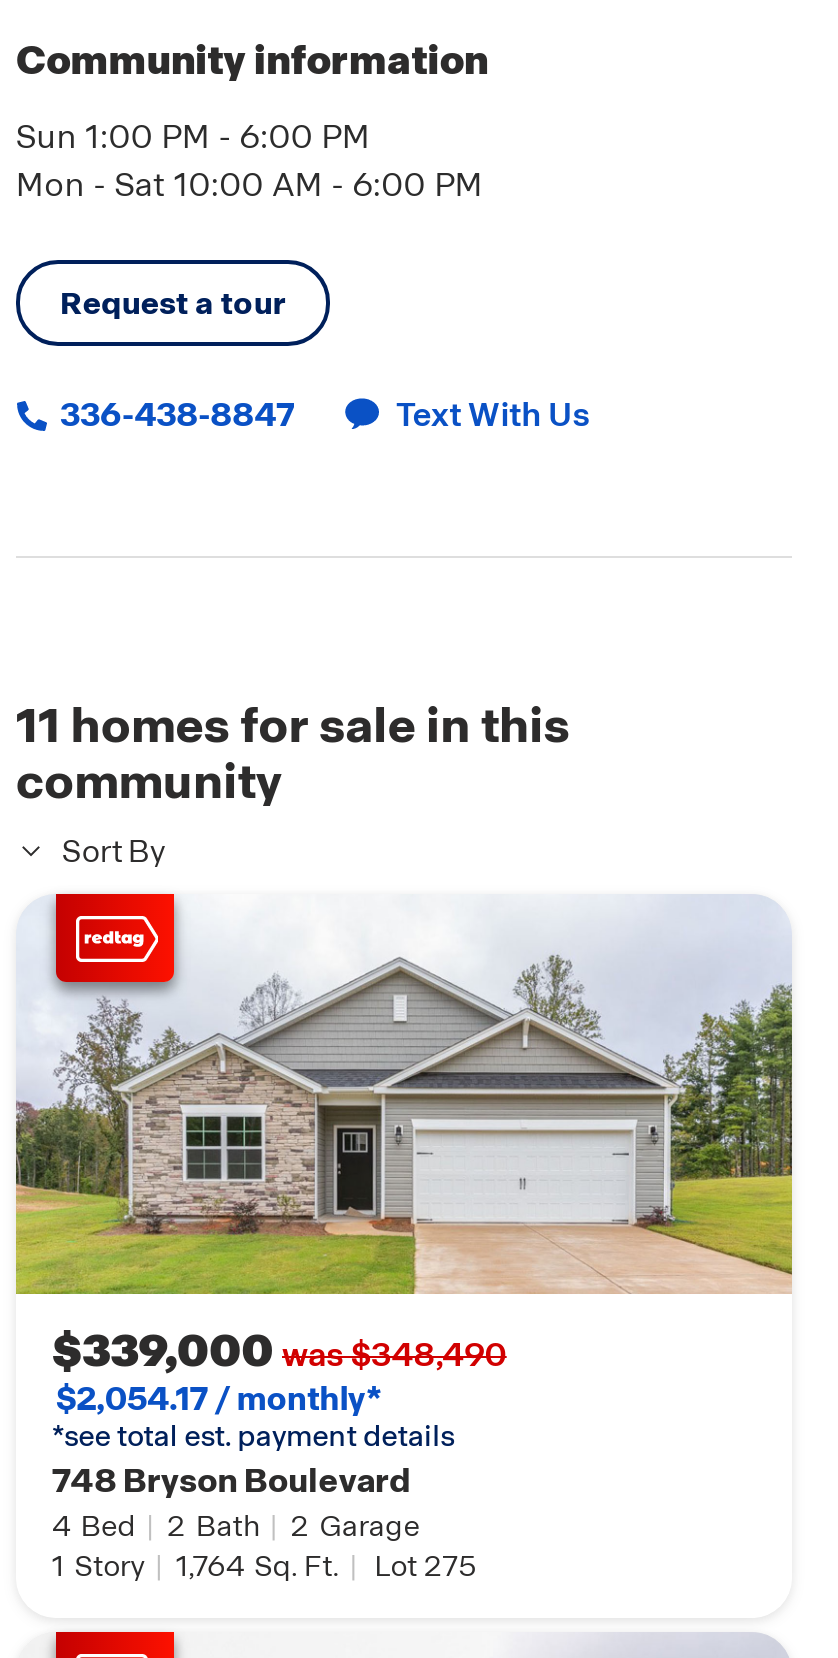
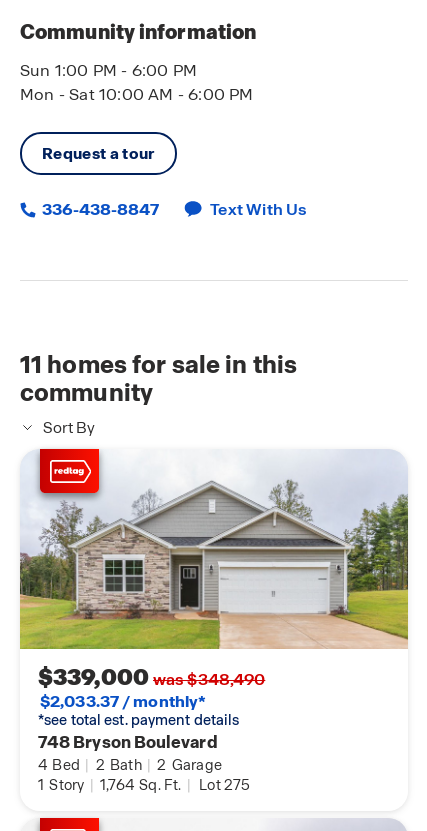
[56,1378,382,1420] $2,054.17 / monthly* -> [40,691,206,712] $2,033.37 / monthly*

